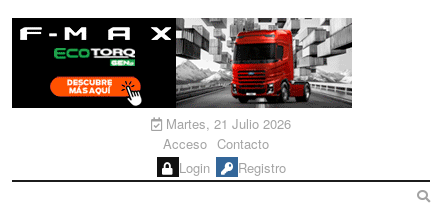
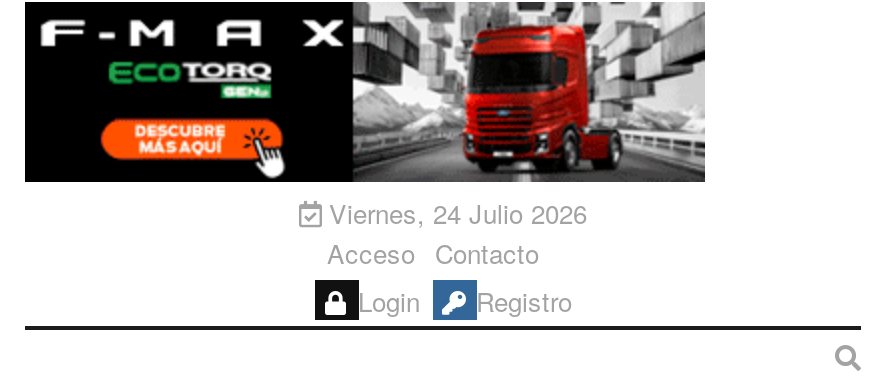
[162,114,291,133] Martes, 21 Julio 2026 -> [321,194,587,232] Viernes, 24 Julio 2026

